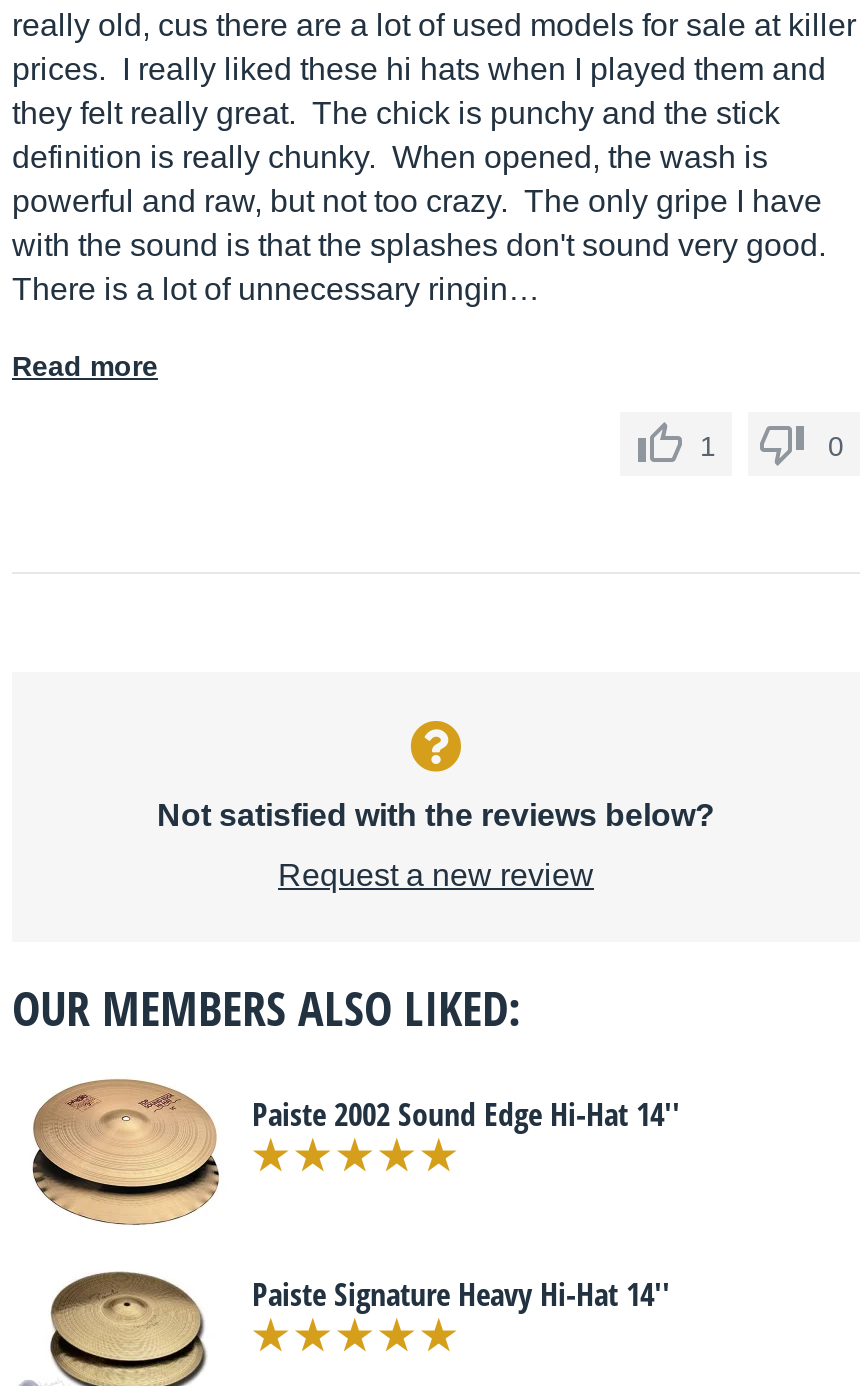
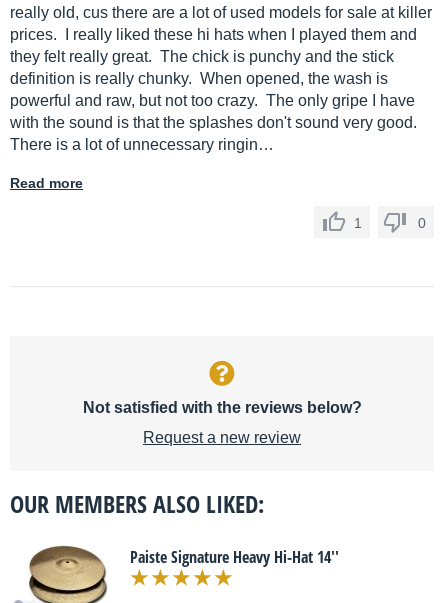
[30,1078,680,1228] [image] | Paiste 2002 Sound Edge Hi-Hat 14'' -> none

